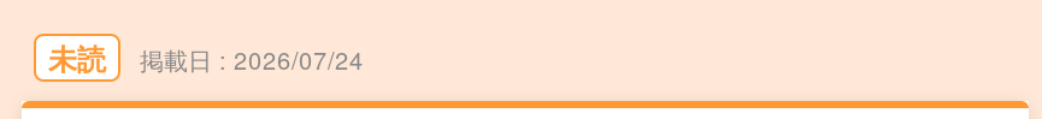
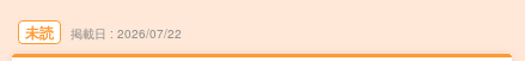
[234,43,364,77] 2026/07/24 -> [117,25,182,42] 2026/07/22

